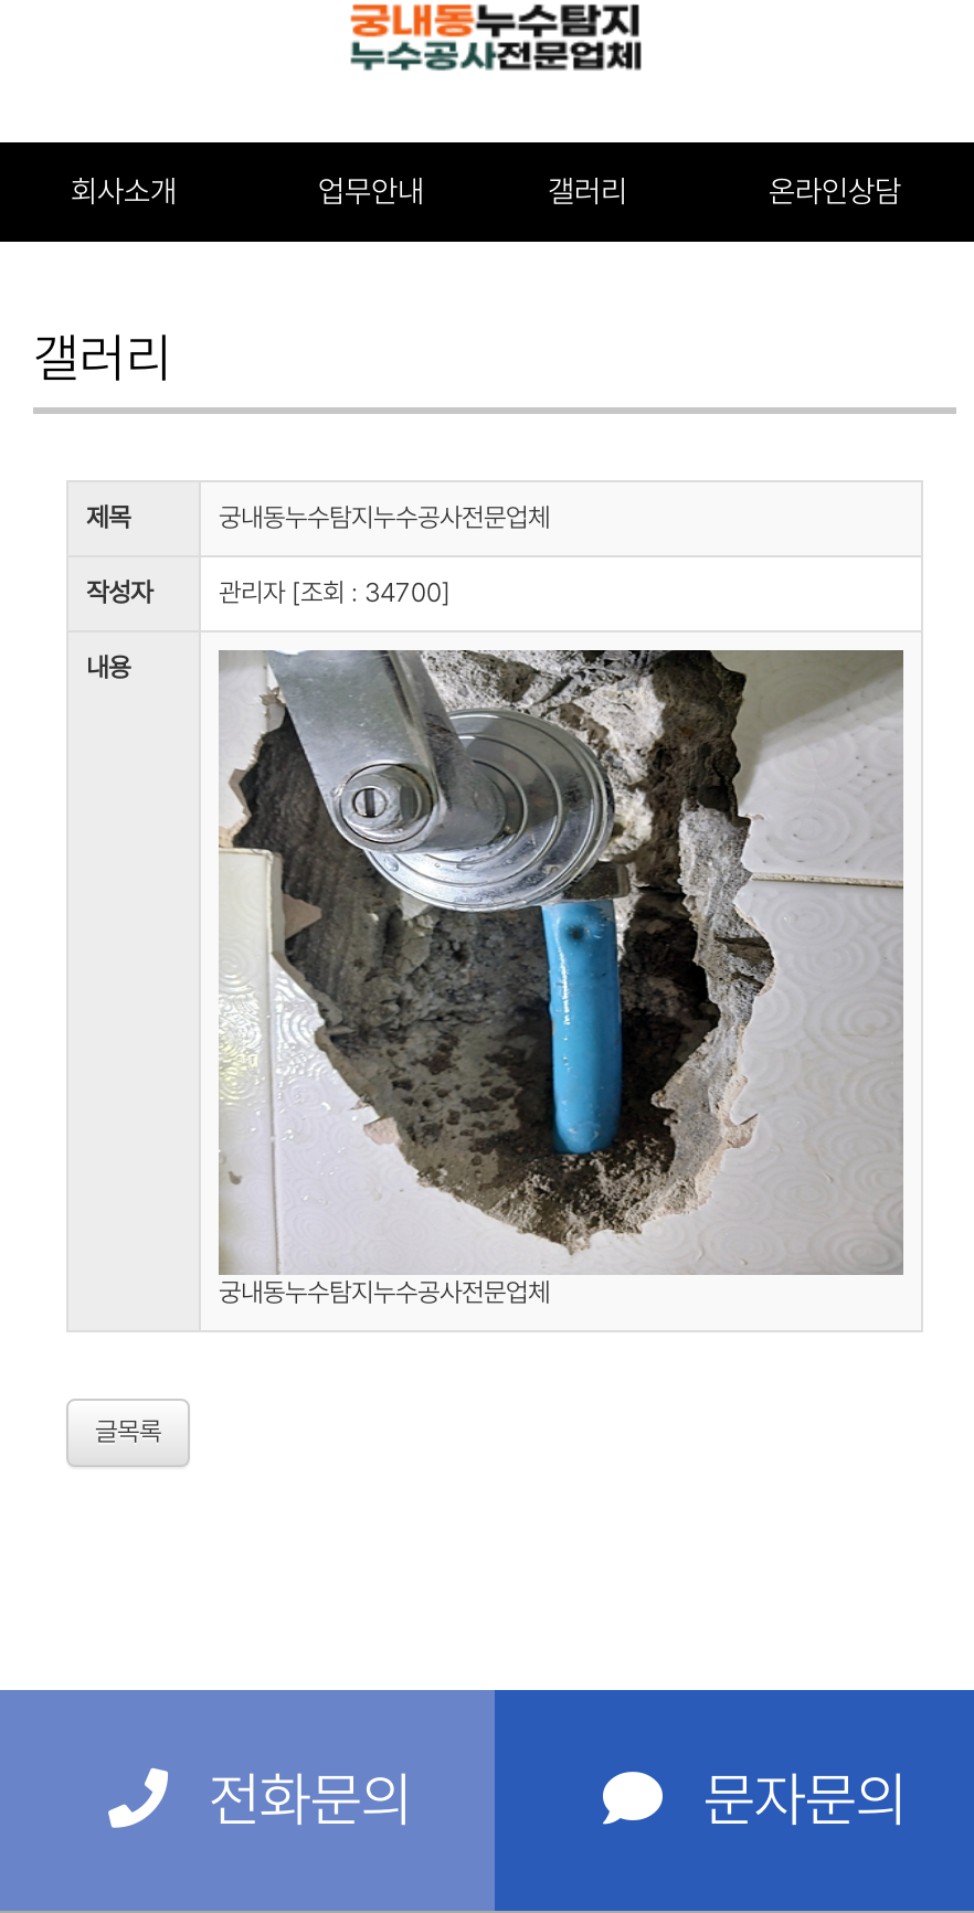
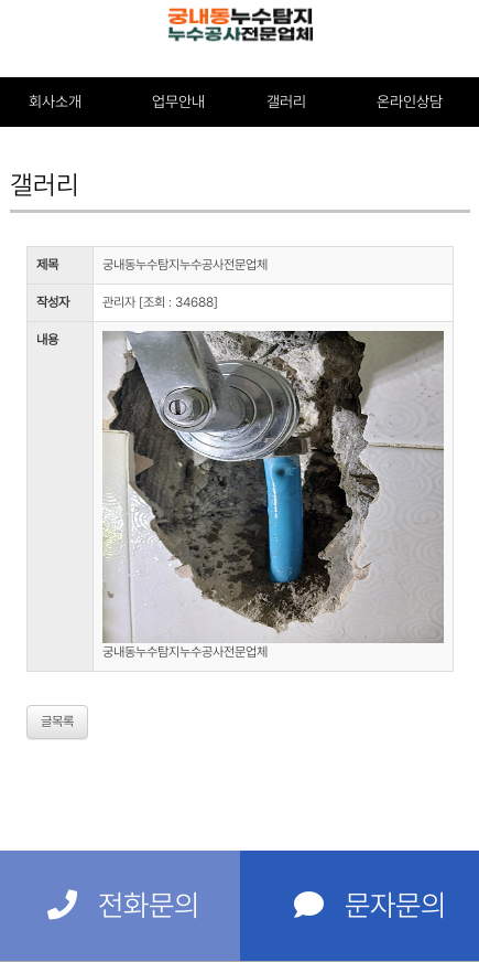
[219,577,451,608] 관리자 [조회 : 34700] -> [102,295,218,310] 관리자 [조회 : 34688]

